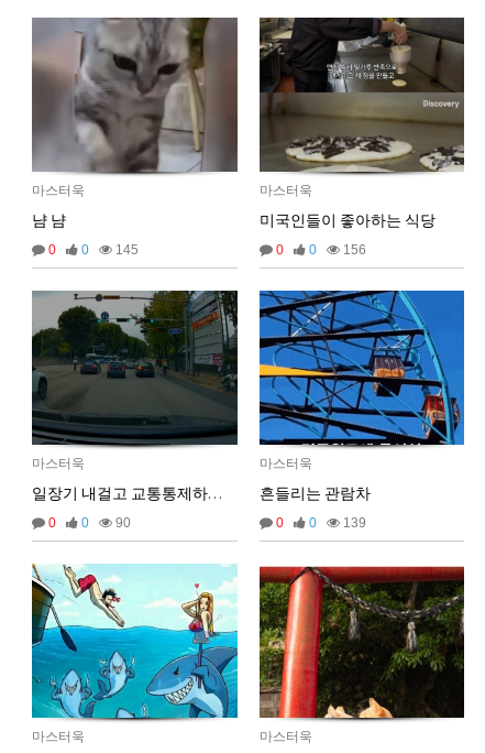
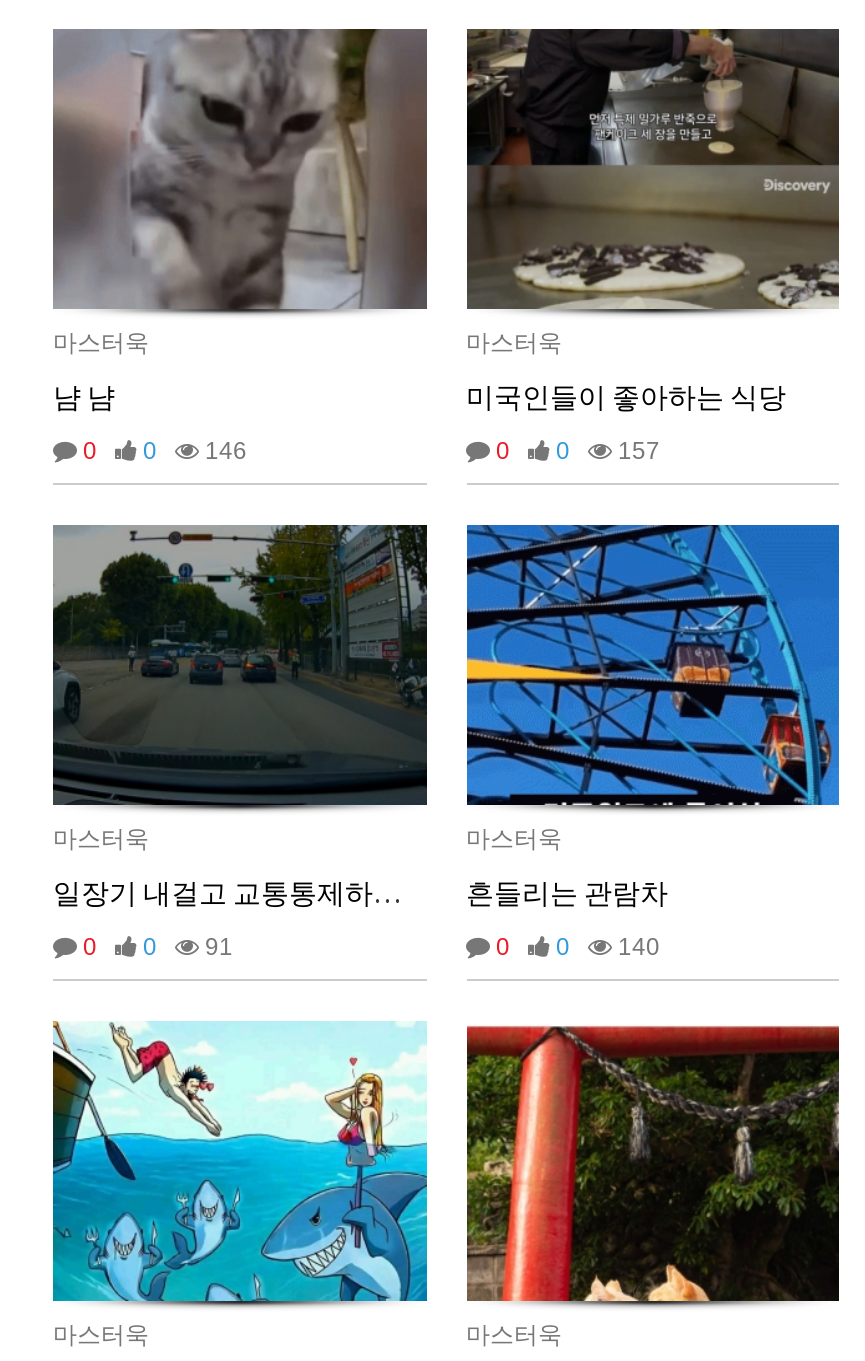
[48,242,139,258] 0 0 145 -> [83,437,247,465] 0 0 146
[275,242,366,258] 0 0 156 -> [496,437,660,465] 0 0 157
[48,516,131,531] 0 0 90 -> [83,934,233,962] 0 0 91
[275,516,366,531] 0 0 139 -> [496,934,660,962] 0 0 140

